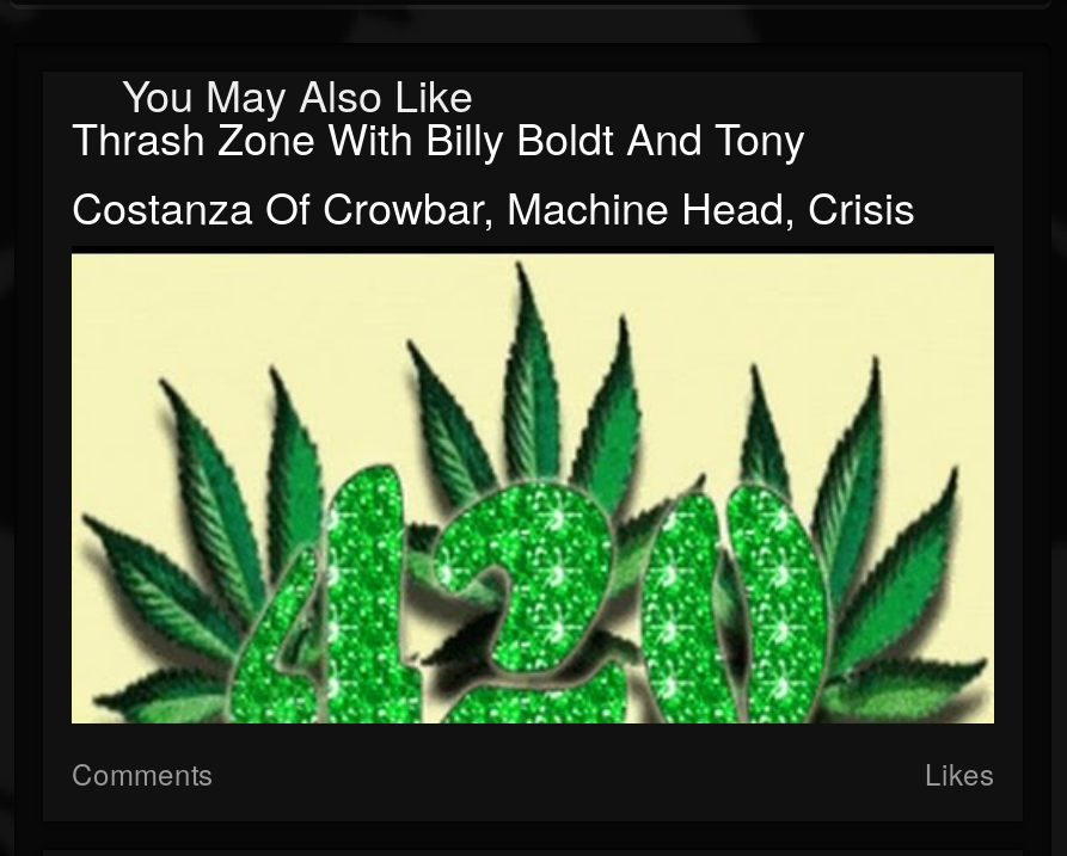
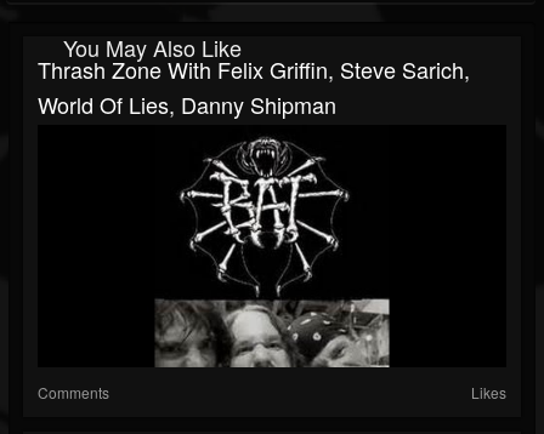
[72,105,915,237] Thrash Zone With Billy Boldt And Tony | Costanza Of Crowbar, Machine Head, Crisis -> [38,53,470,120] Thrash Zone With Felix Griffin, Steve Sarich, | World Of Lies, Danny Shipman
[69,251,997,726] [image] -> [38,129,506,369] [image]

